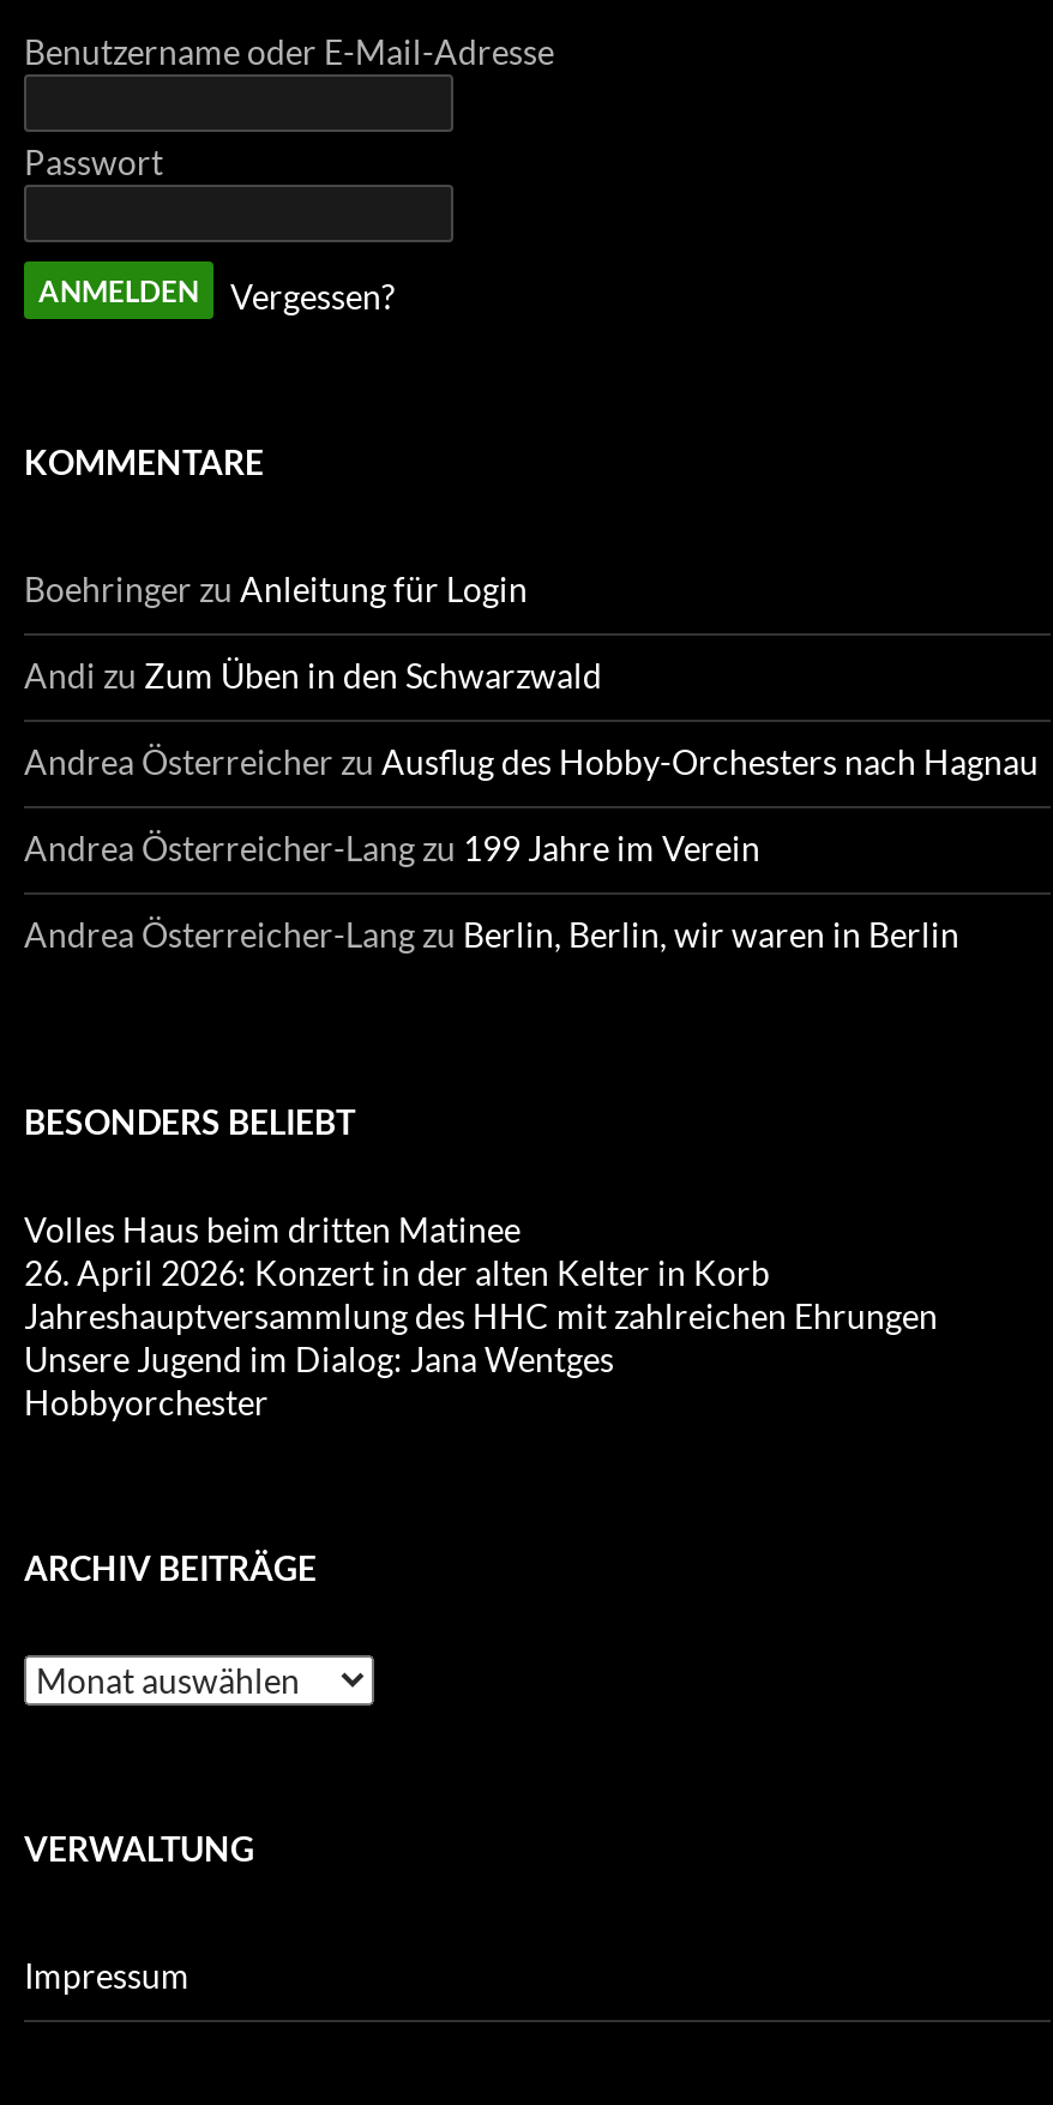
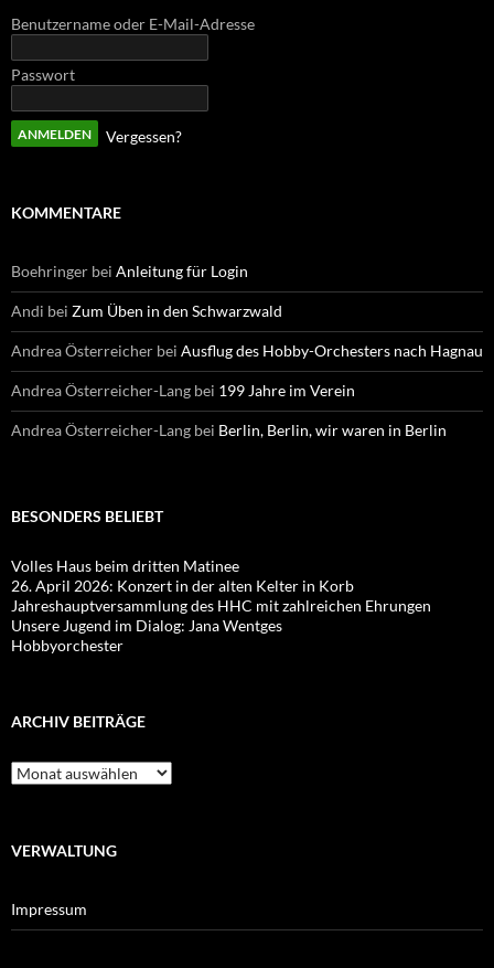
[24,568,528,609] Boehringer zu Anleitung für Login -> [11,261,248,280] Boehringer bei Anleitung für Login
[24,655,602,695] Andi zu Zum Üben in den Schwarzwald -> [11,301,282,320] Andi bei Zum Üben in den Schwarzwald
[24,741,1039,782] Andrea Österreicher zu Ausflug des Hobby-Orchesters nach Hagnau -> [11,341,483,360] Andrea Österreicher bei Ausflug des Hobby-Orchesters nach Hagnau
[24,827,760,868] Andrea Österreicher-Lang zu 199 Jahre im Verein -> [11,381,355,399] Andrea Österreicher-Lang bei 199 Jahre im Verein
[24,914,959,955] Andrea Österreicher-Lang zu Berlin, Berlin, wir waren in Berlin -> [11,420,447,439] Andrea Österreicher-Lang bei Berlin, Berlin, wir waren in Berlin

